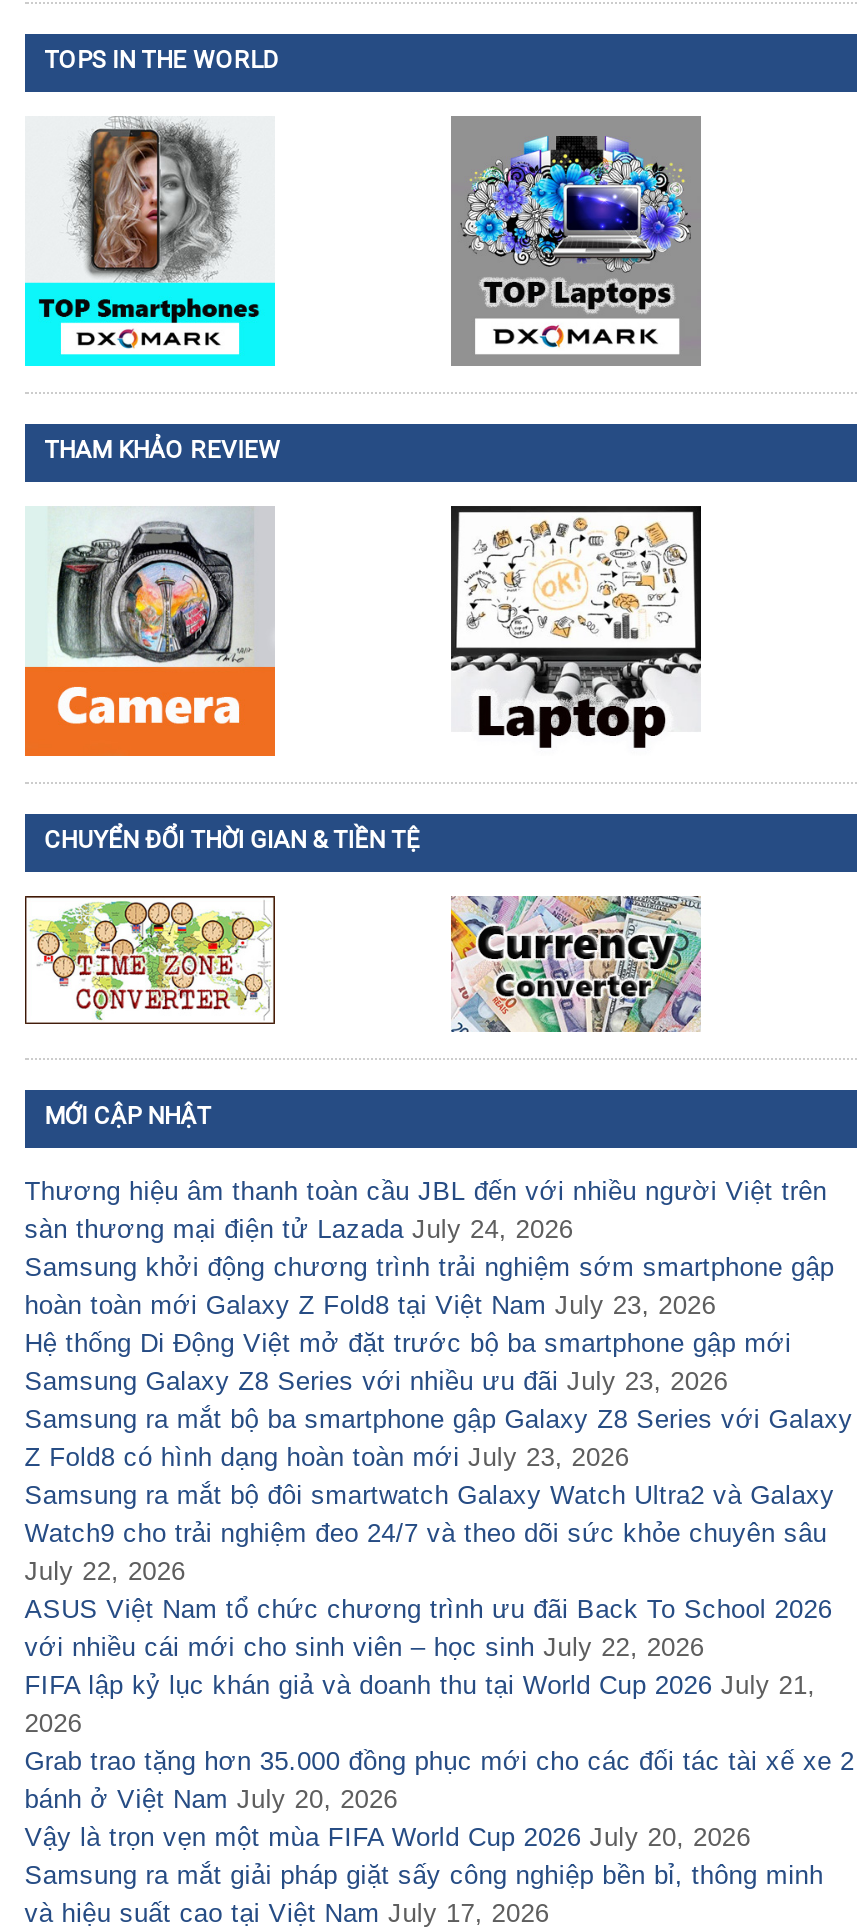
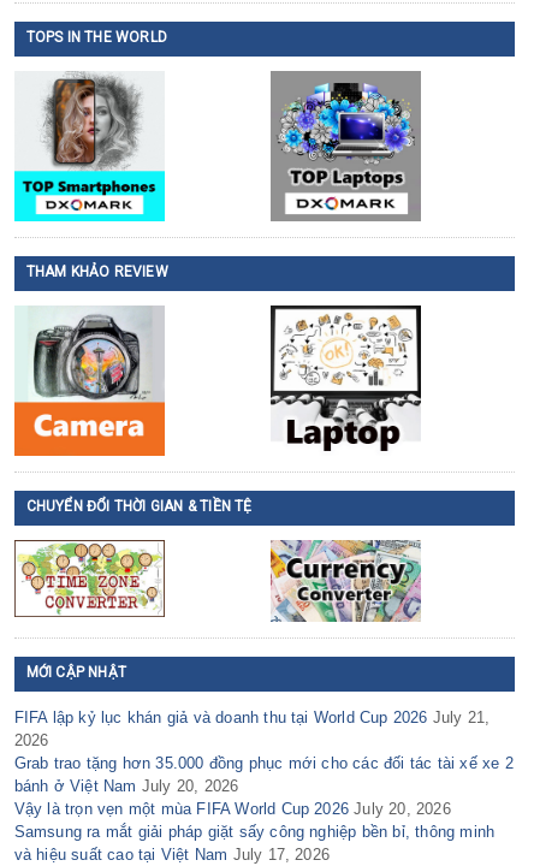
[24,1177,853,1663] Thương hiệu âm thanh toàn cầu JBL đến với nhiều người Việt trên | sàn thương mại điện tử Lazada July 24, 2026 | Samsung khởi động chương trình trải nghiệm sớm smartphone gập | hoàn toàn mới Galaxy Z Fold8 tại Việt Nam July 23, 2026 | Hệ thống Di Động Việt mở đặt trước bộ ba smartphone gập mới | Samsung Galaxy Z8 Series với nhiều ưu đãi July 23, 2026 | Samsung ra mắt bộ ba smartphone gập Galaxy Z8 Series với Galaxy | Z Fold8 có hình dạng hoàn toàn mới July 23, 2026 | Samsung ra mắt bộ đôi smartwatch Galaxy Watch Ultra2 và Galaxy | Watch9 cho trải nghiệm đeo 24/7 và theo dõi sức khỏe chuyên sâu | July 22, 2026 | ASUS Việt Nam tổ chức chương trình ưu đãi Back To School 2026 | với nhiều cái mới cho sinh viên – học sinh July 22, 2026 -> none

